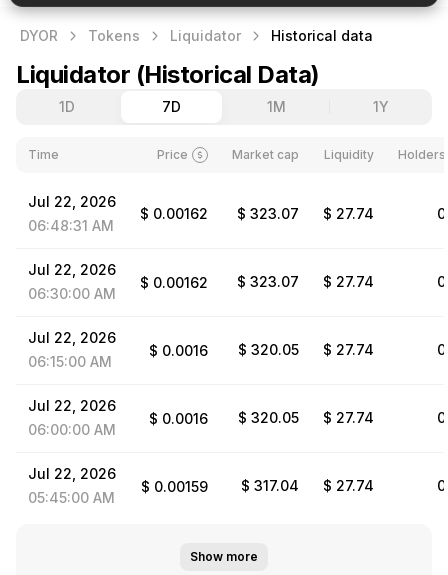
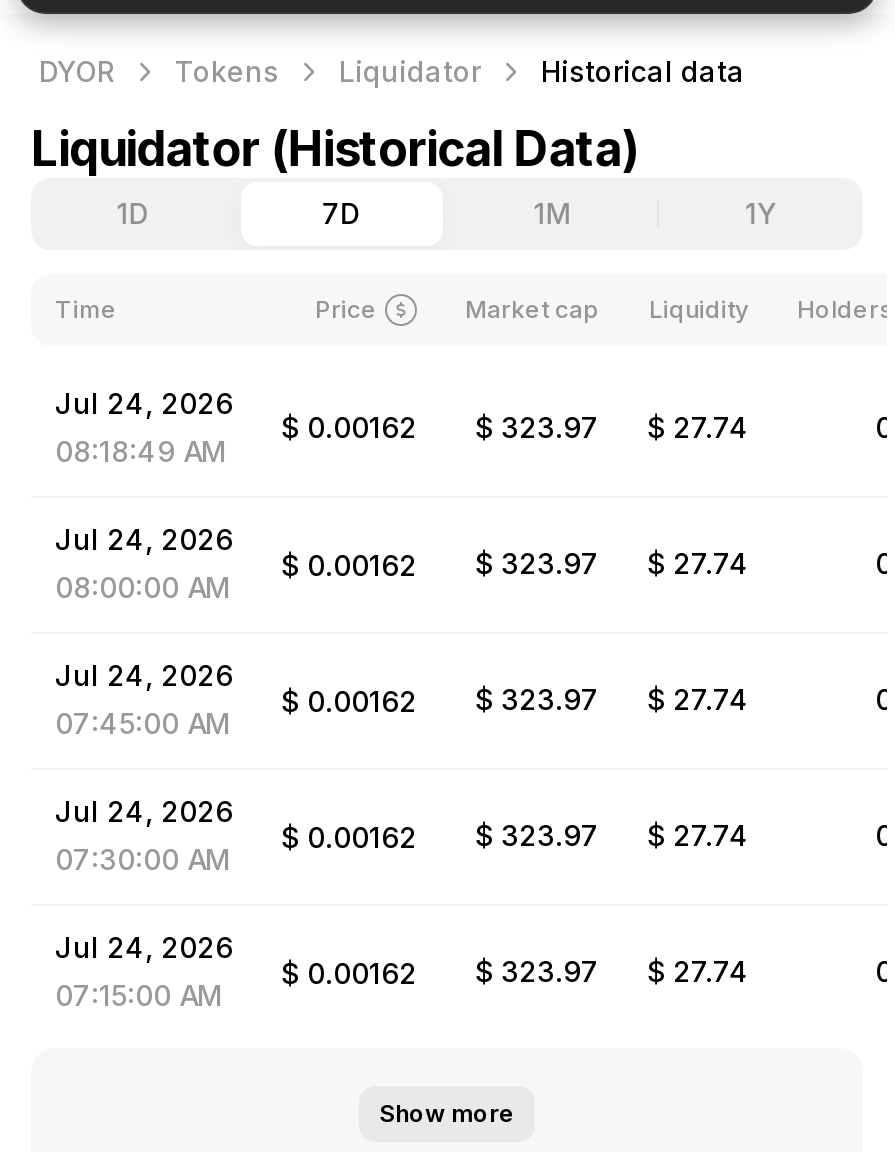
[28,193,116,210] Jul 22, 2026 -> [55,386,233,420] Jul 24, 2026
[140,205,374,222] $ 0.00162 $ 323.07 $ 27.74 -> [281,410,749,444] $ 0.00162 $ 323.97 $ 27.74
[28,217,114,234] 06:48:31 AM -> [55,434,227,468] 08:18:49 AM
[28,261,116,278] Jul 22, 2026 -> [55,522,233,556] Jul 24, 2026
[140,273,374,290] $ 0.00162 $ 323.07 $ 27.74 -> [281,546,749,581] $ 0.00162 $ 323.97 $ 27.74
[28,285,116,302] 06:30:00 AM -> [55,570,231,604] 08:00:00 AM
[28,329,116,346] Jul 22, 2026 -> [55,658,233,692] Jul 24, 2026
[149,341,208,358] $ 0.0016 -> [281,683,417,717] $ 0.00162
[238,341,299,358] $ 320.05 -> [475,682,599,716] $ 323.97
[28,353,112,370] 06:15:00 AM -> [55,706,231,740] 07:45:00 AM
[28,397,116,414] Jul 22, 2026 -> [55,794,233,828] Jul 24, 2026
[149,409,208,426] $ 0.0016 -> [281,819,417,853] $ 0.00162
[238,409,299,426] $ 320.05 -> [475,818,599,852] $ 323.97
[28,421,116,438] 06:00:00 AM -> [55,842,231,876] 07:30:00 AM
[28,465,116,482] Jul 22, 2026 -> [55,930,233,964] Jul 24, 2026
[141,477,208,494] $ 0.00159 -> [281,955,417,989] $ 0.00162
[241,477,299,494] $ 317.04 -> [475,954,599,988] $ 323.97
[28,489,115,506] 05:45:00 AM -> [55,978,223,1012] 07:15:00 AM

